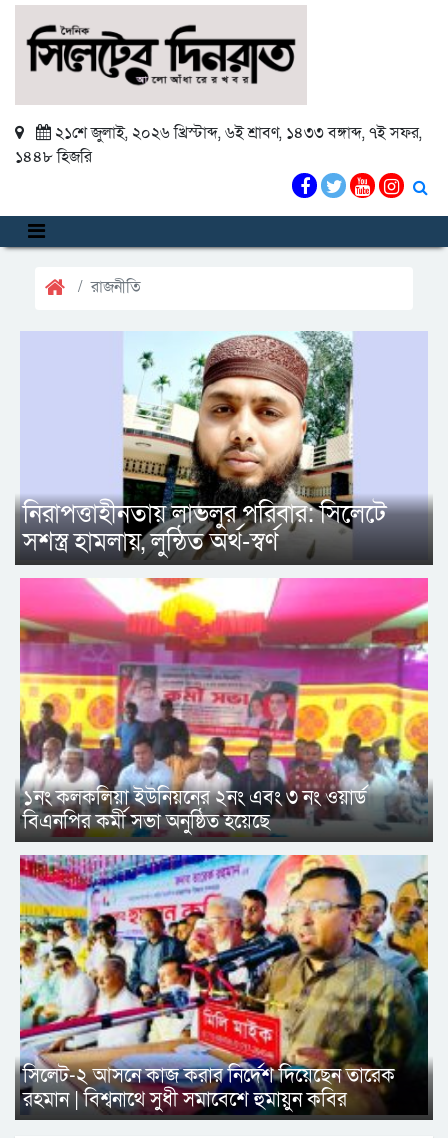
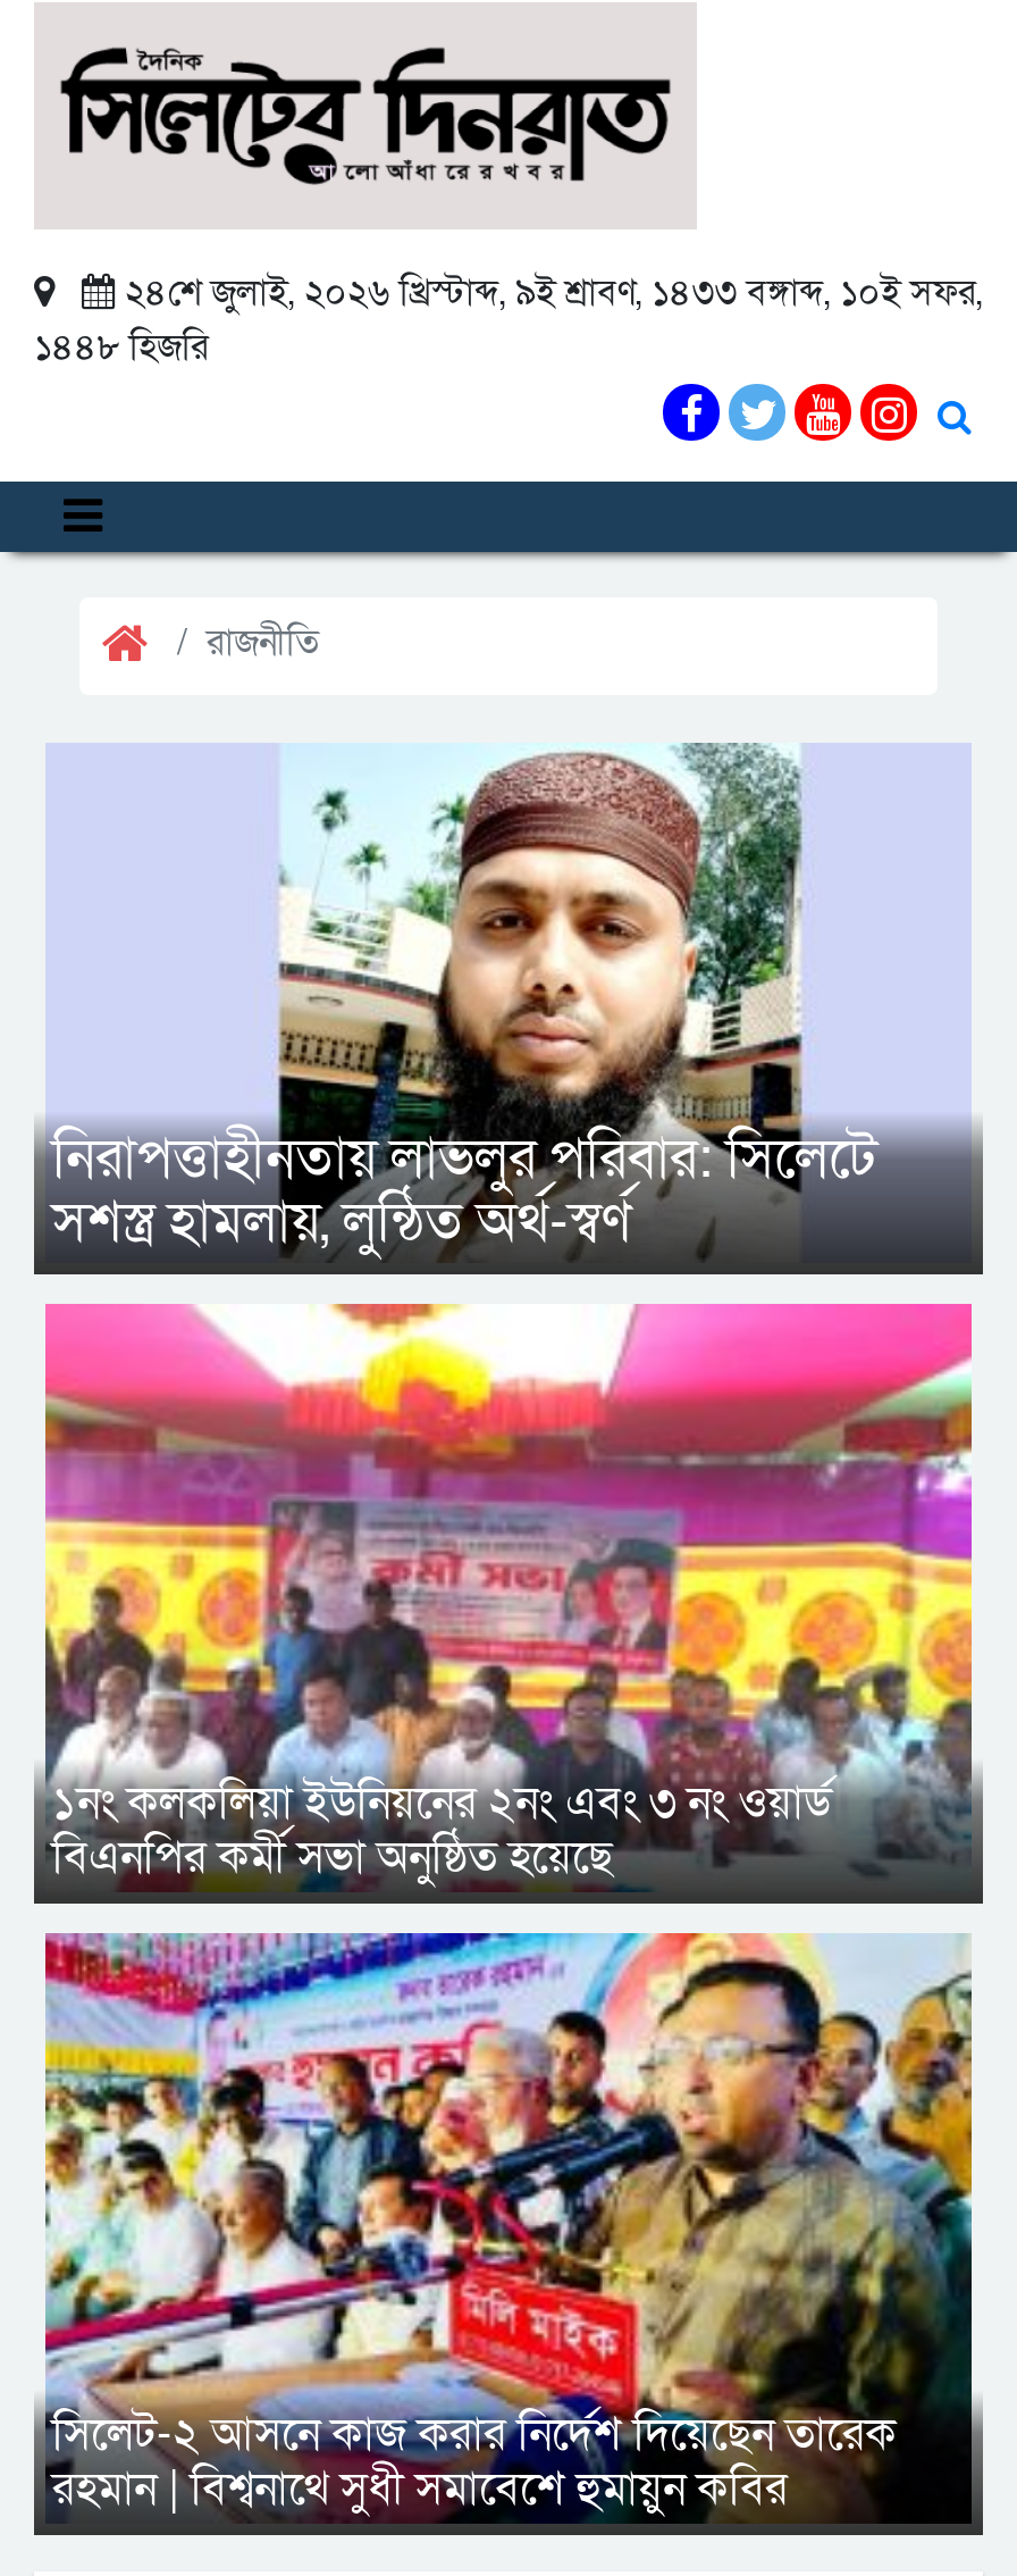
[55,122,422,144] ২১শে জুলাই, ২০২৬ খ্রিস্টাব্দ, ৬ই শ্রাবণ, ১৪৩৩ বঙ্গাব্দ, ৭ই সফর, -> [125,268,983,318] ২৪শে জুলাই, ২০২৬ খ্রিস্টাব্দ, ৯ই শ্রাবণ, ১৪৩৩ বঙ্গাব্দ, ১০ই সফর,

